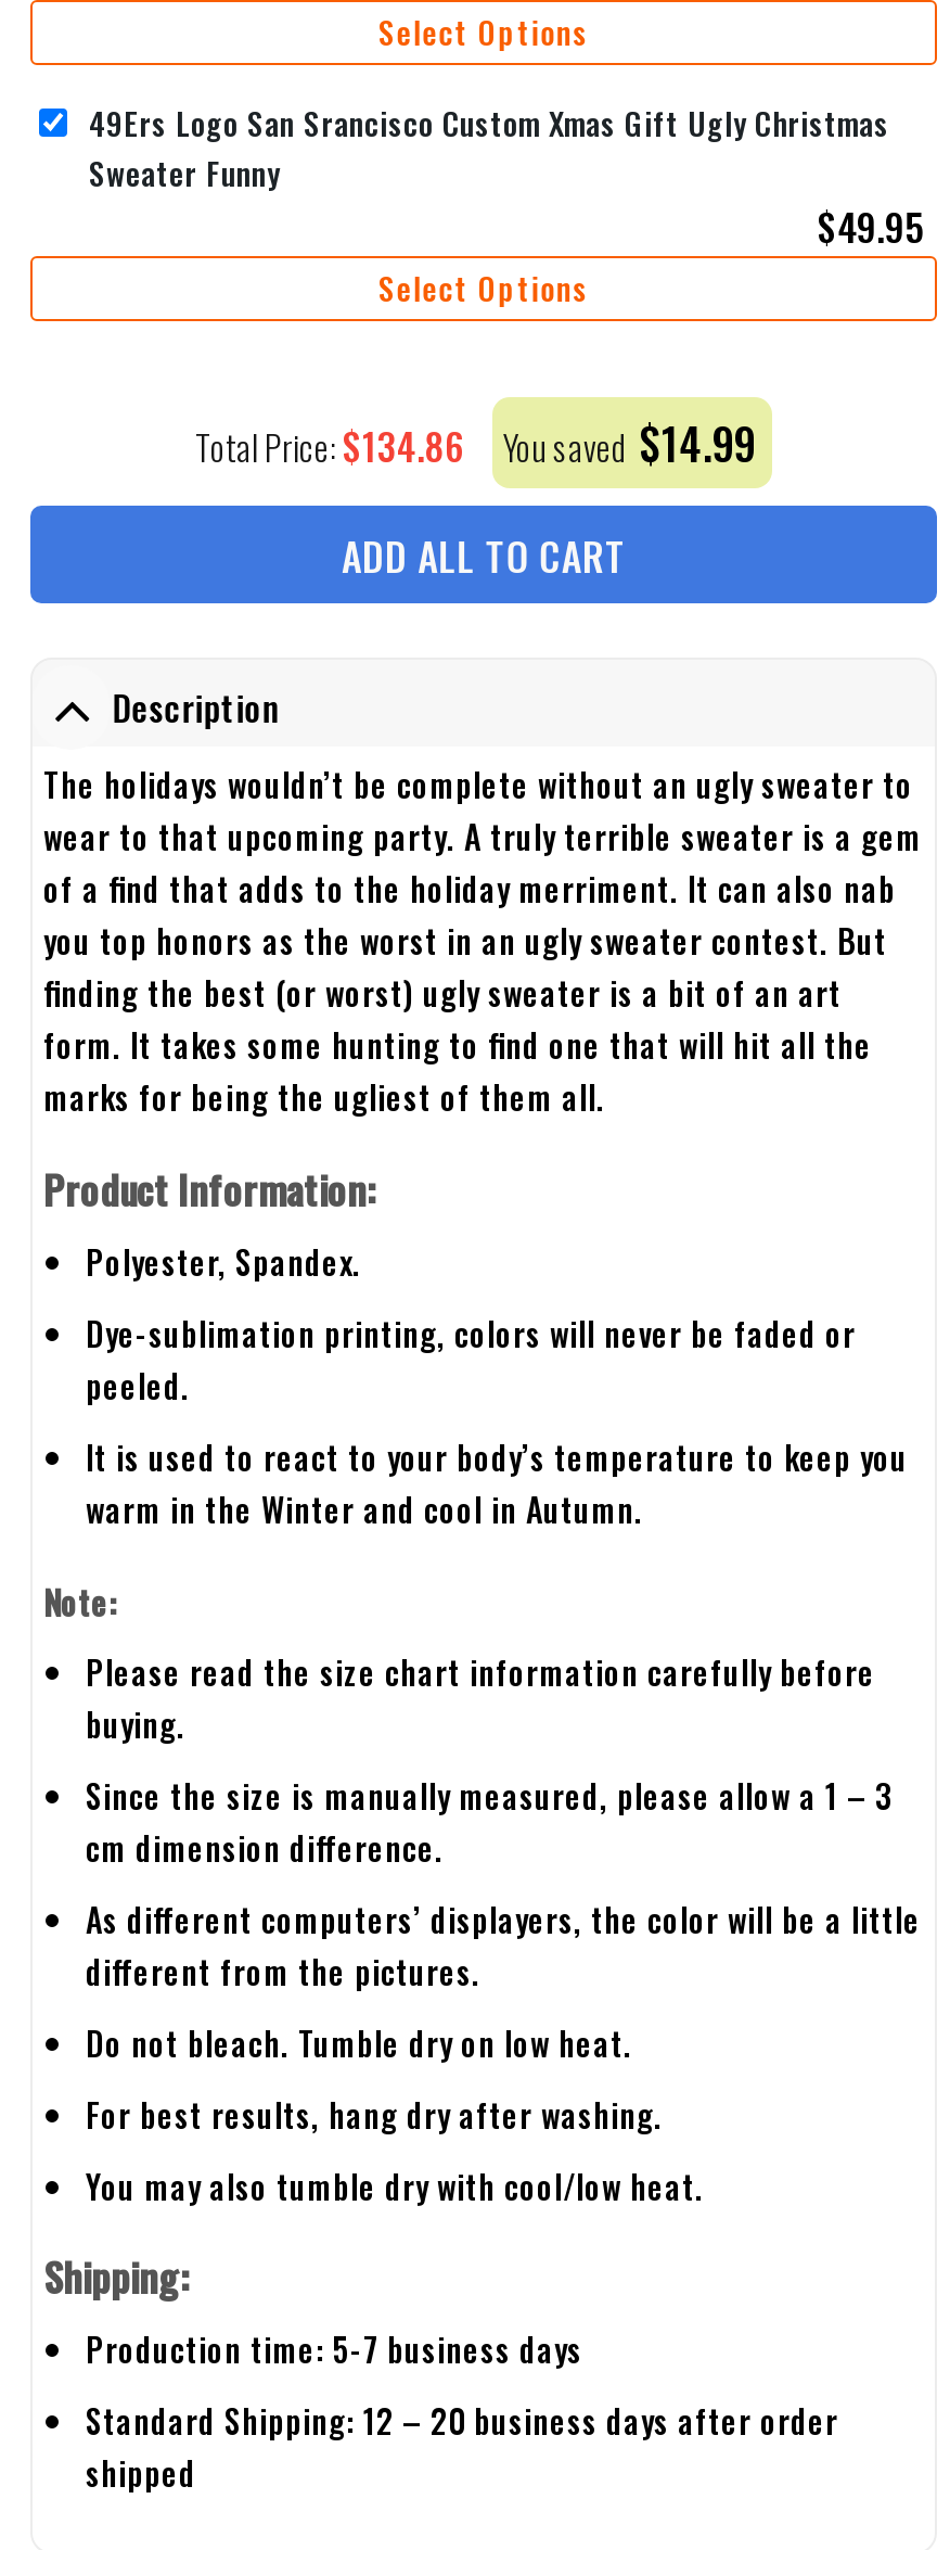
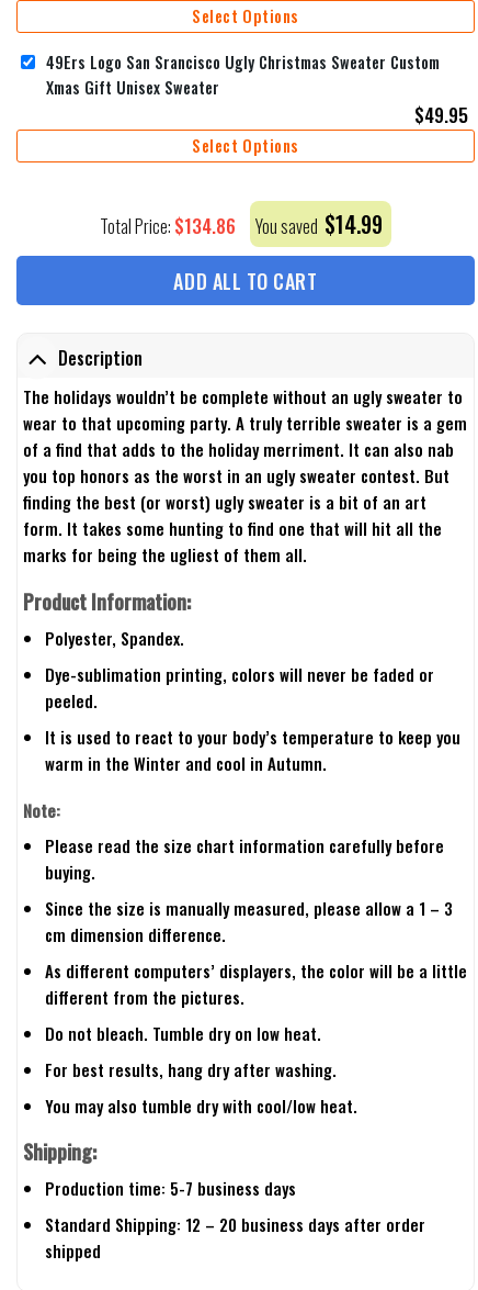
[89,99,889,194] 49Ers Logo San Srancisco Custom Xmas Gift Ugly Christmas | Sweater Funny -> [46,50,440,98] 49Ers Logo San Srancisco Ugly Christmas Sweater Custom | Xmas Gift Unisex Sweater

